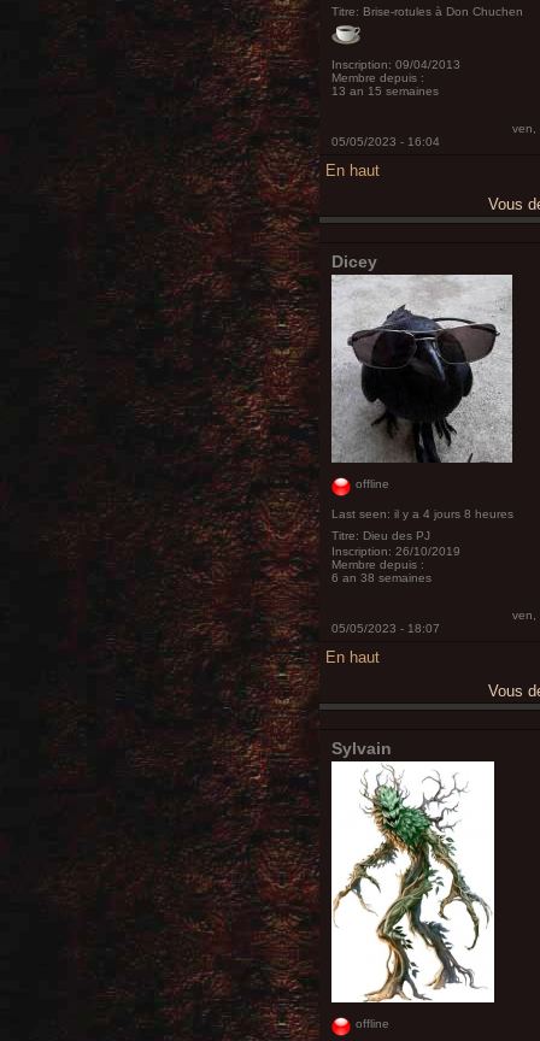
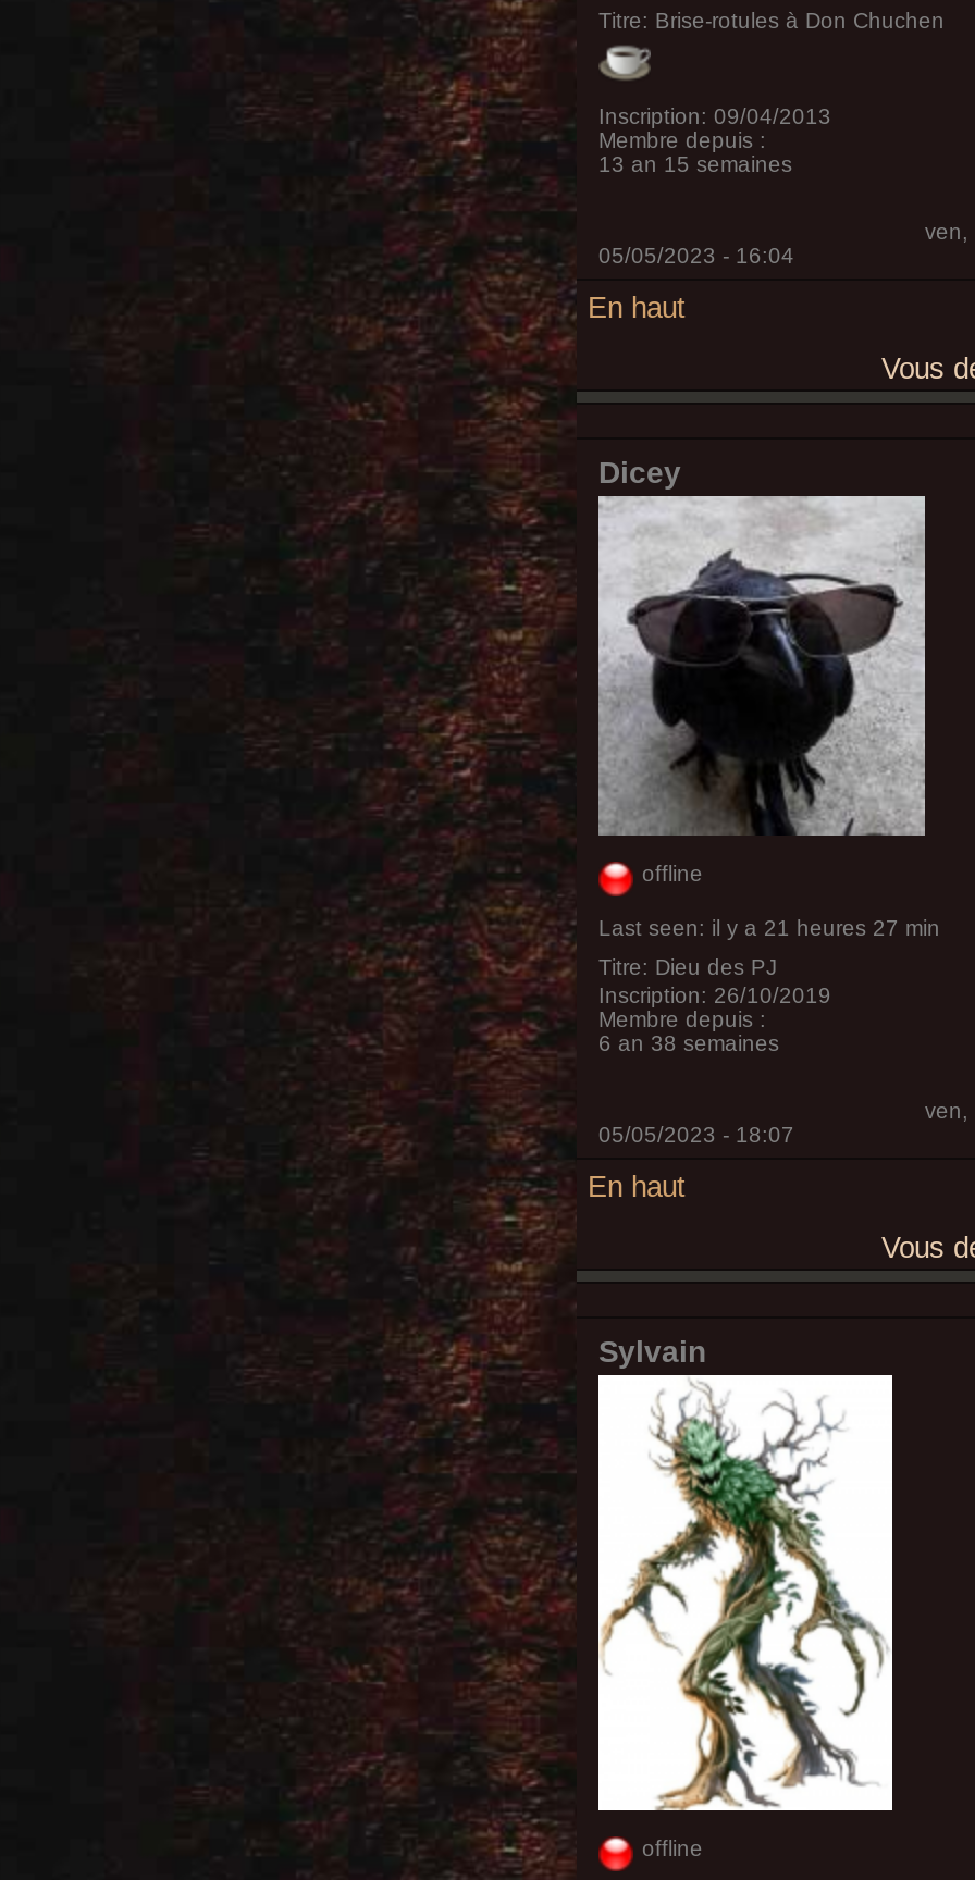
[331,508,513,521] Last seen: il y a 4 jours 8 heures -> [598,917,940,941] Last seen: il y a 21 heures 27 min

